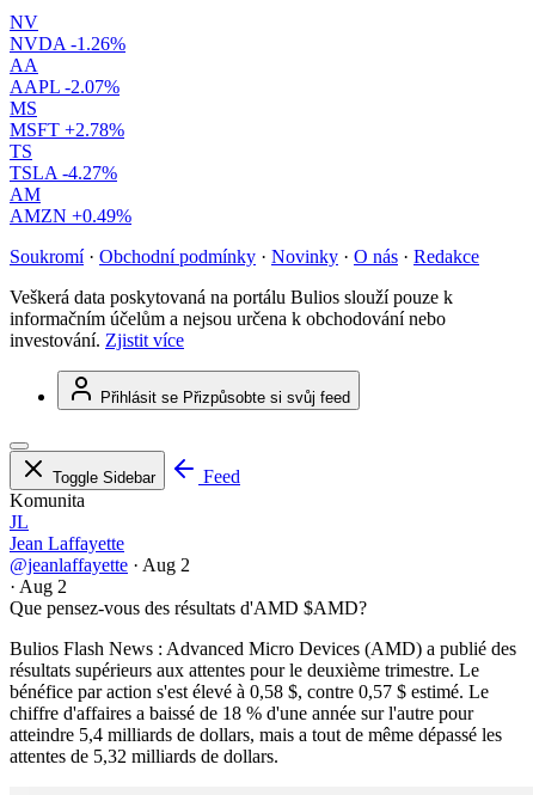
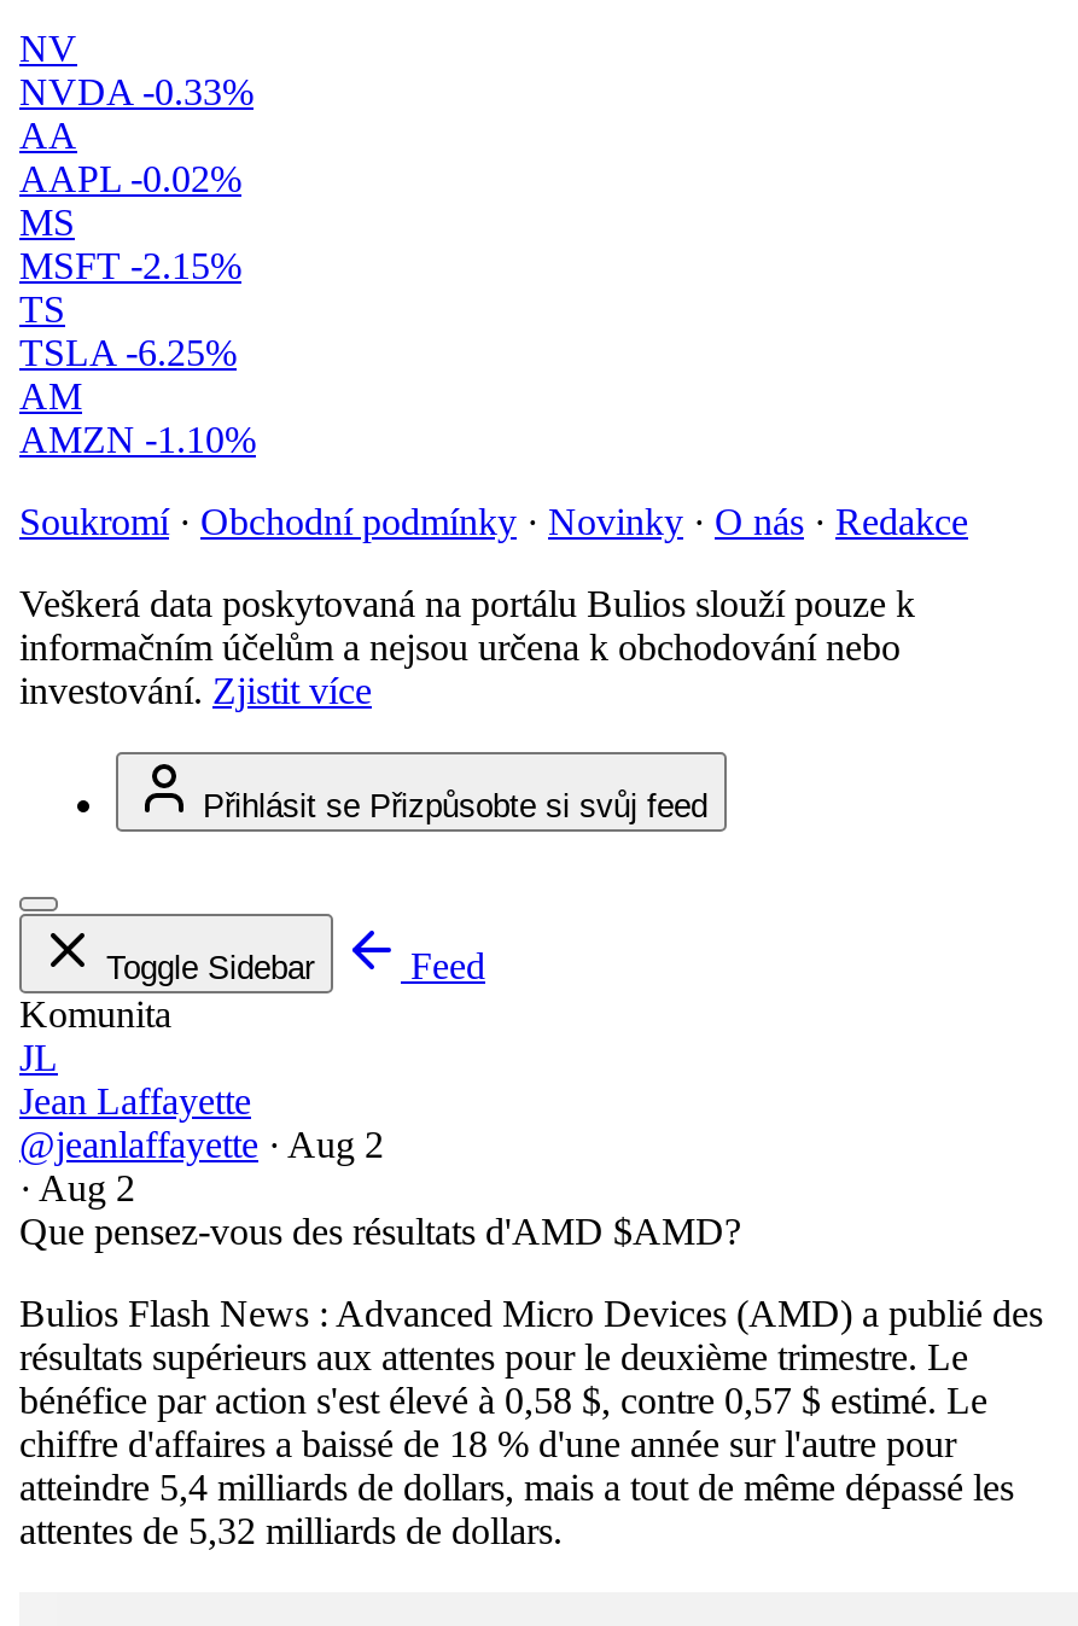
[10,34,125,54] NVDA -1.26% -> [19,71,254,113] NVDA -0.33%
[10,77,120,97] AAPL -2.07% -> [19,158,241,199] AAPL -0.02%
[10,120,124,140] MSFT +2.78% -> [19,245,241,286] MSFT -2.15%
[10,163,117,183] TSLA -4.27% -> [19,332,237,373] TSLA -6.25%
[10,206,131,226] AMZN +0.49% -> [19,419,256,460] AMZN -1.10%

